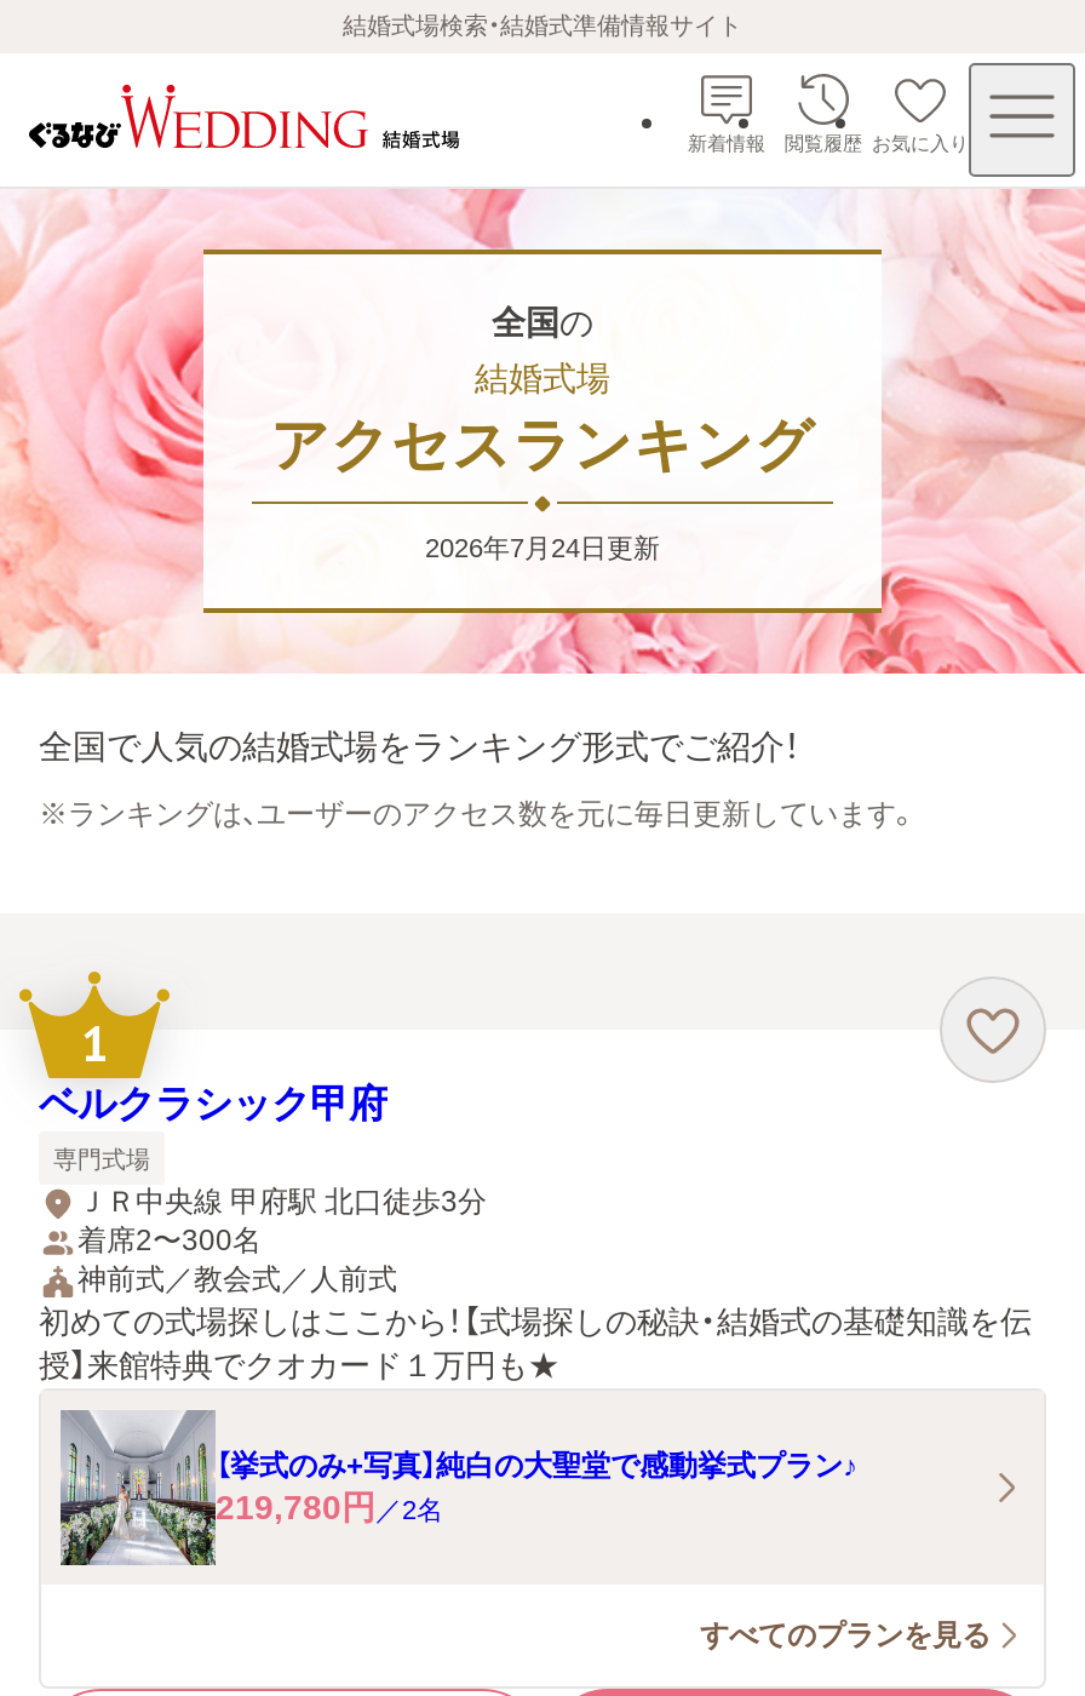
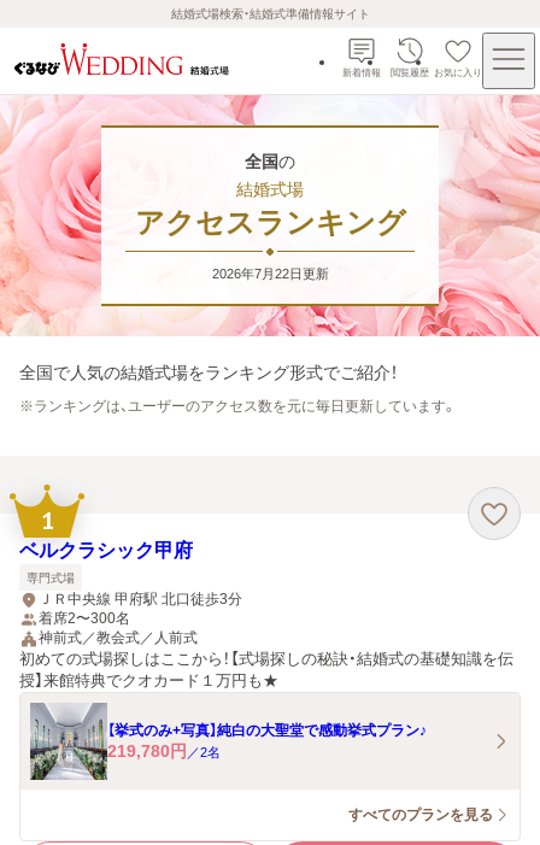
[425,532,660,561] 2026年7月24日更新 -> [212,266,328,280] 2026年7月22日更新

